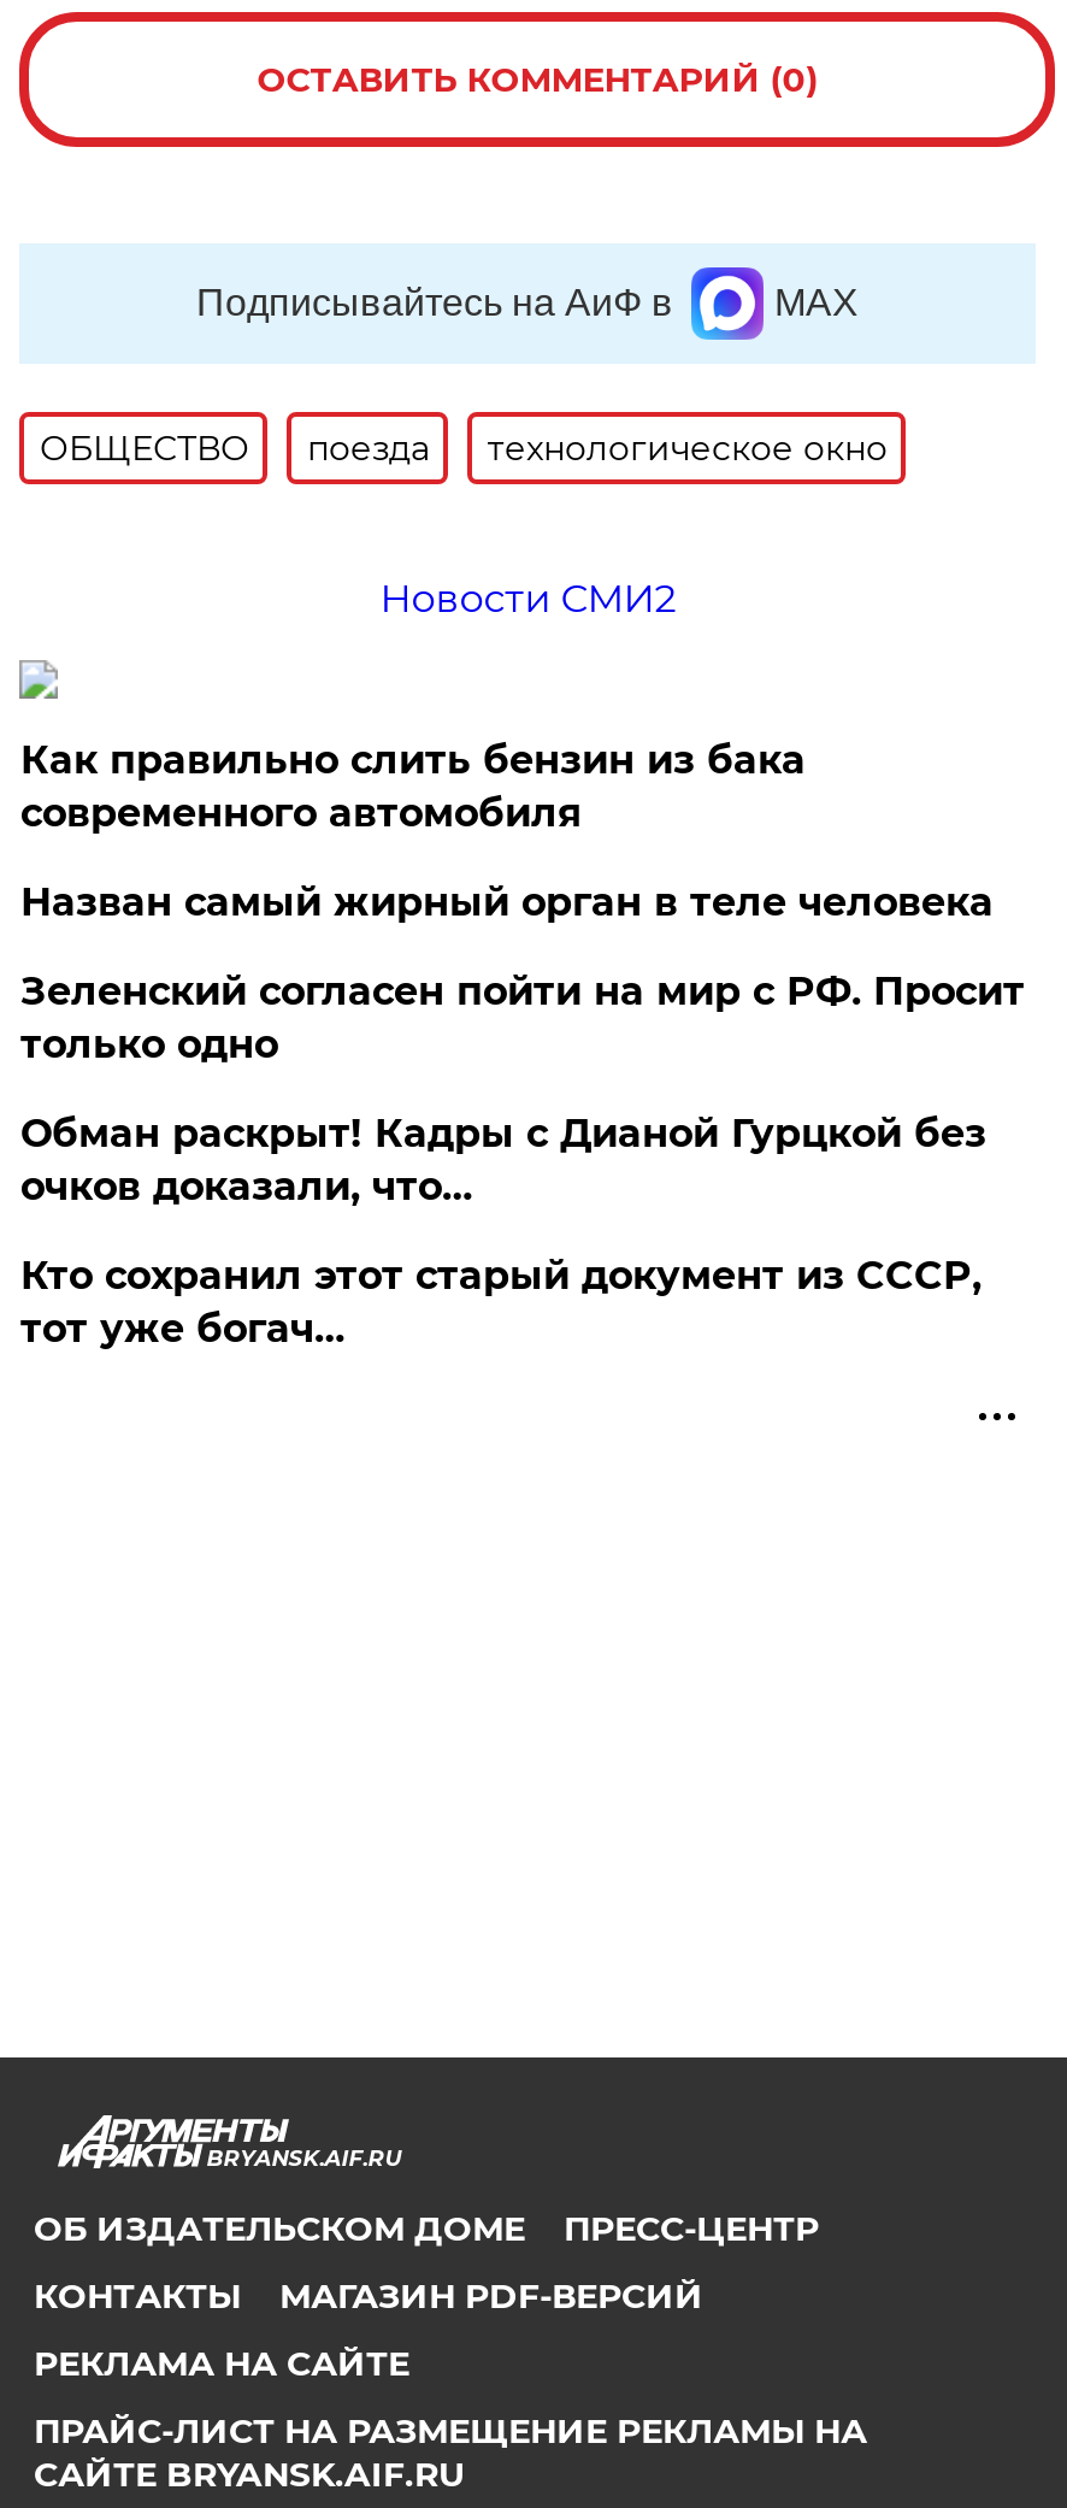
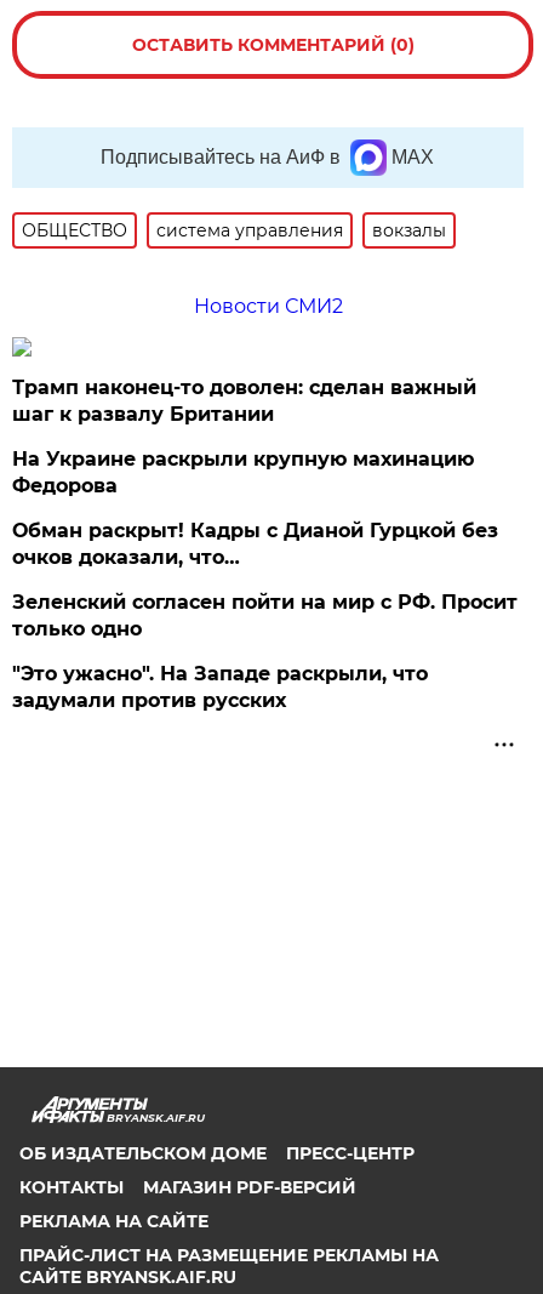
[307,426,887,470] поезда | технологическое окно -> [157,219,447,241] система управления | вокзалы
[20,737,993,925] Как правильно слить бензин из бака | современного автомобиля | Назван самый жирный орган в теле человека -> [13,376,477,497] Трамп наконец-то доволен: сделан важный | шаг к развалу Британии | На Украине раскрыли крупную махинацию | Федорова
moved [20,968,1025,1067] -> [13,590,518,640]: Зеленский согласен пойти на мир с РФ. Просит | только одно
moved [20,1110,986,1209] -> [13,519,499,569]: Обман раскрыт! Кадры с Дианой Гурцкой без | очков доказали, что…
[20,1253,981,1351] Кто сохранил этот старый документ из СССР, | тот уже богач… -> [13,662,428,712] "Это ужасно". На Западе раскрыли, что | задумали против русских

